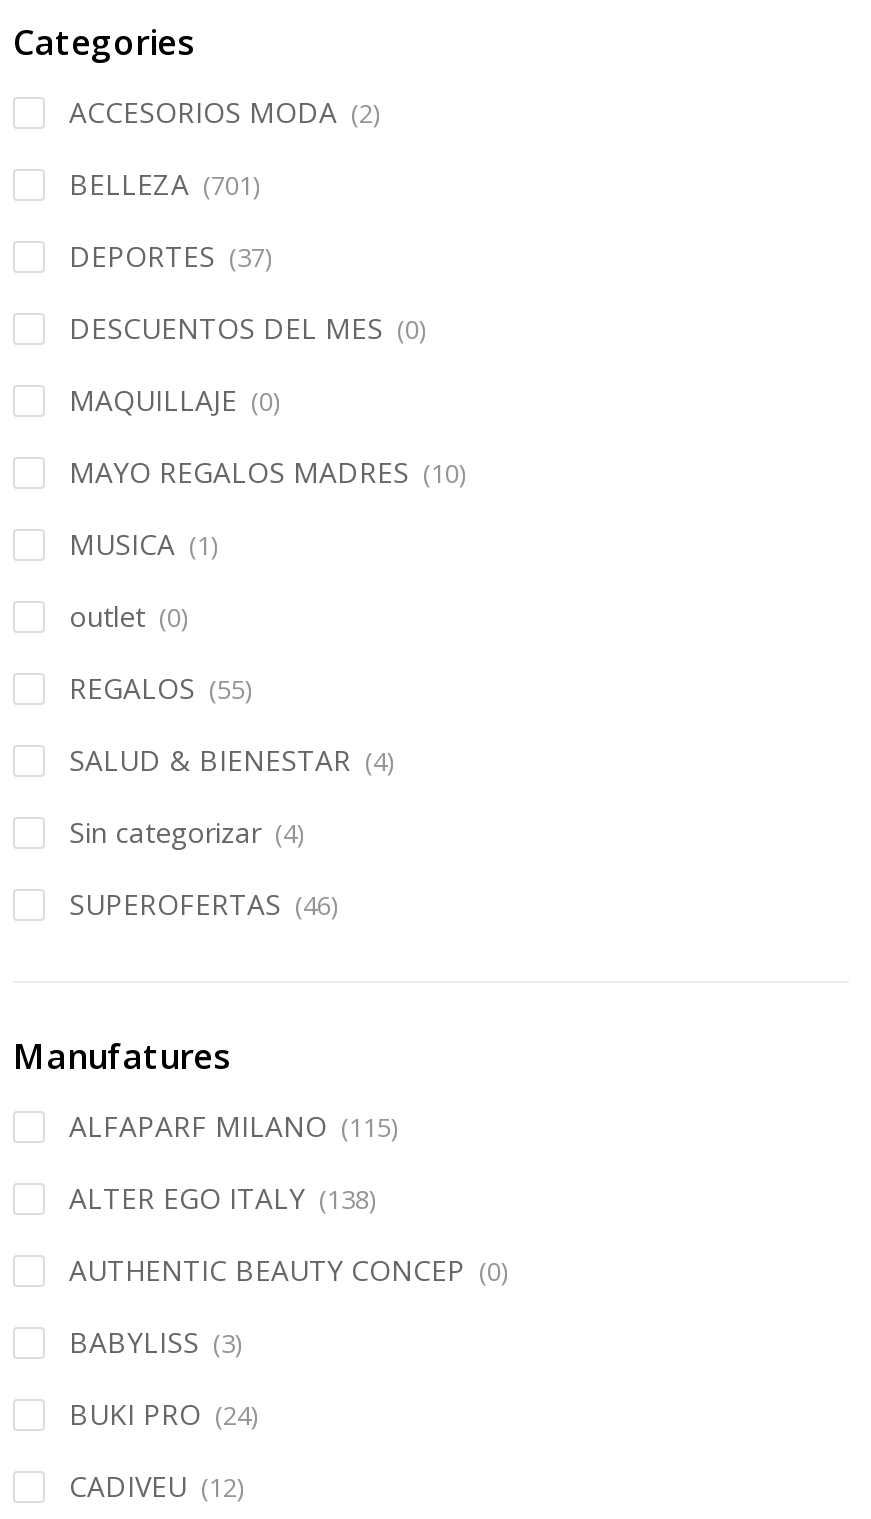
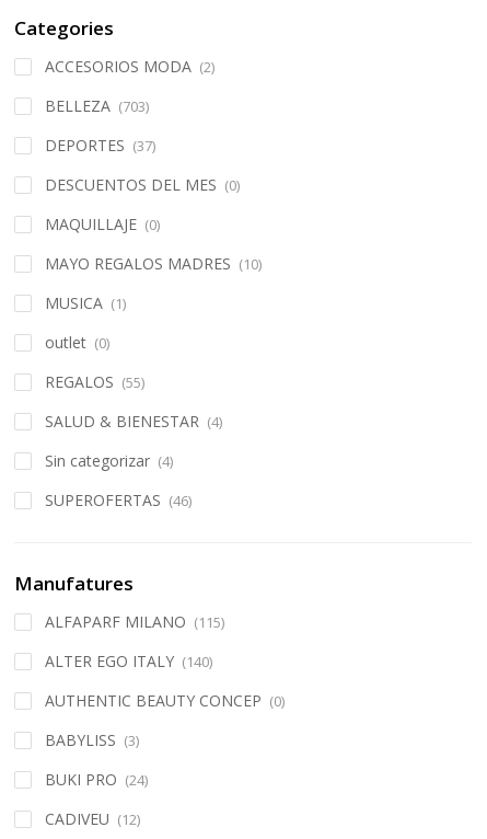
[69,165,259,203] BELLEZA (701) -> [45,95,149,116] BELLEZA (703)
[69,1179,375,1217] ALTER EGO ITALY (138) -> [45,651,212,671] ALTER EGO ITALY (140)

